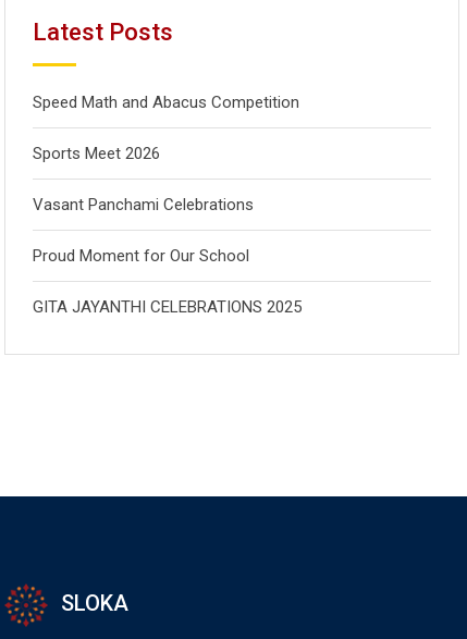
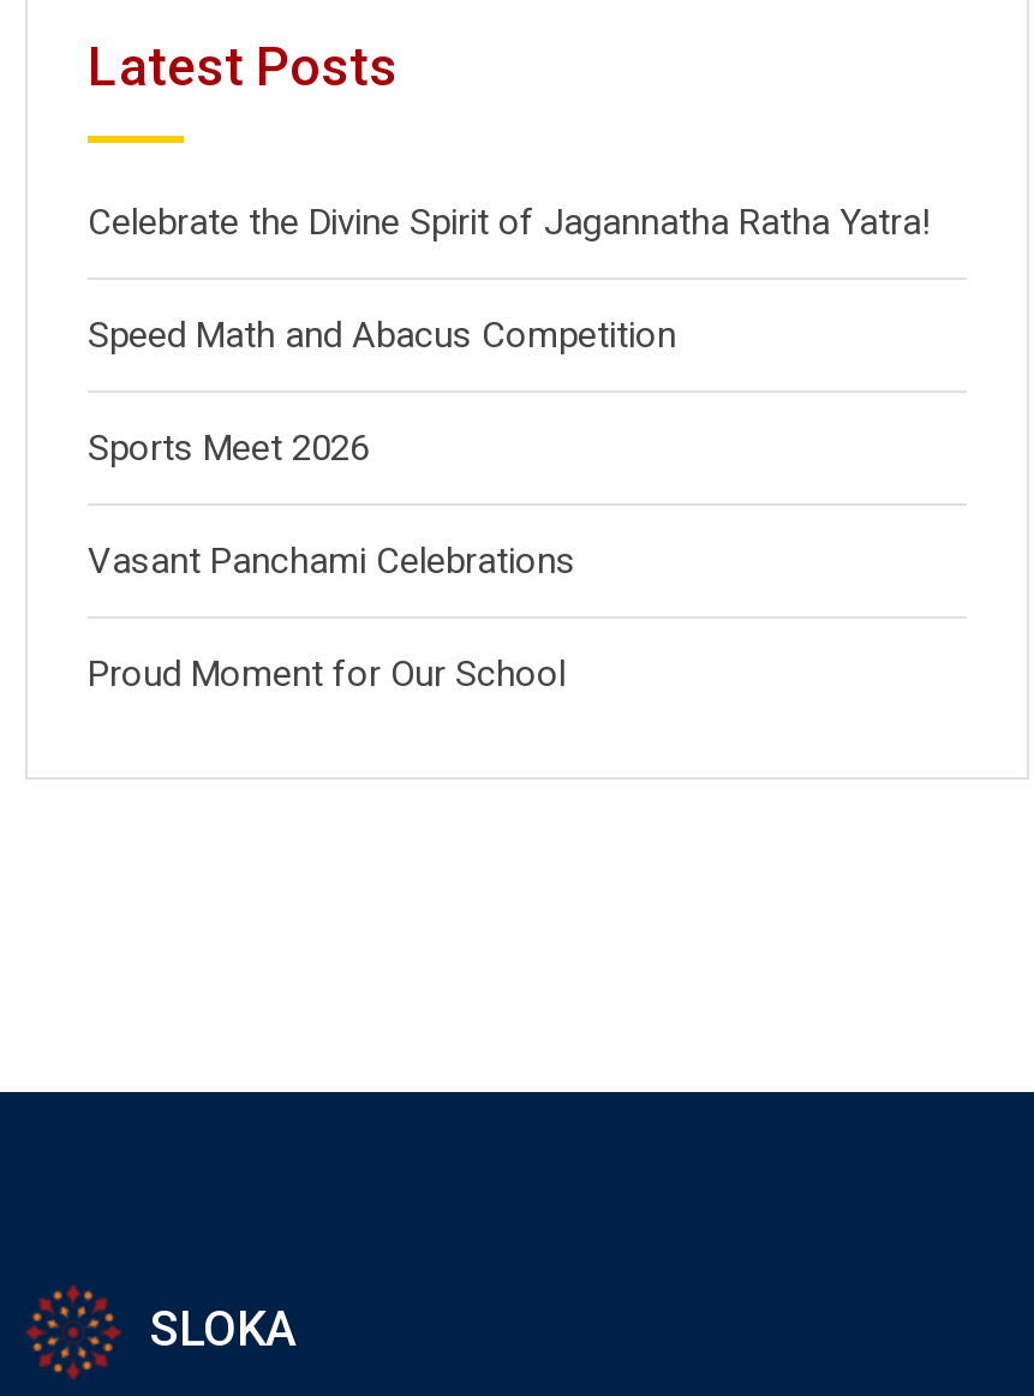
none -> [88,201,931,244] Celebrate the Divine Spirit of Jagannatha Ratha Yatra!
moved [33,93,299,266] -> [88,314,676,696]: Speed Math and Abacus Competition | Sports Meet 2026 | Vasant Panchami Celebrations | Proud Moment for Our School
[33,297,302,317] GITA JAYANTHI CELEBRATIONS 2025 -> none

